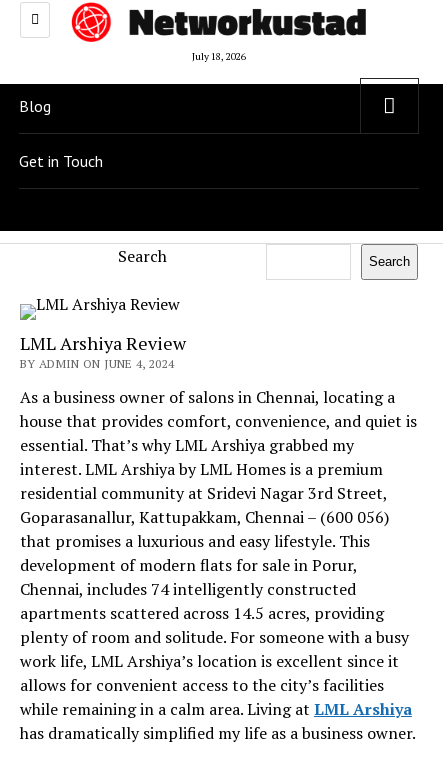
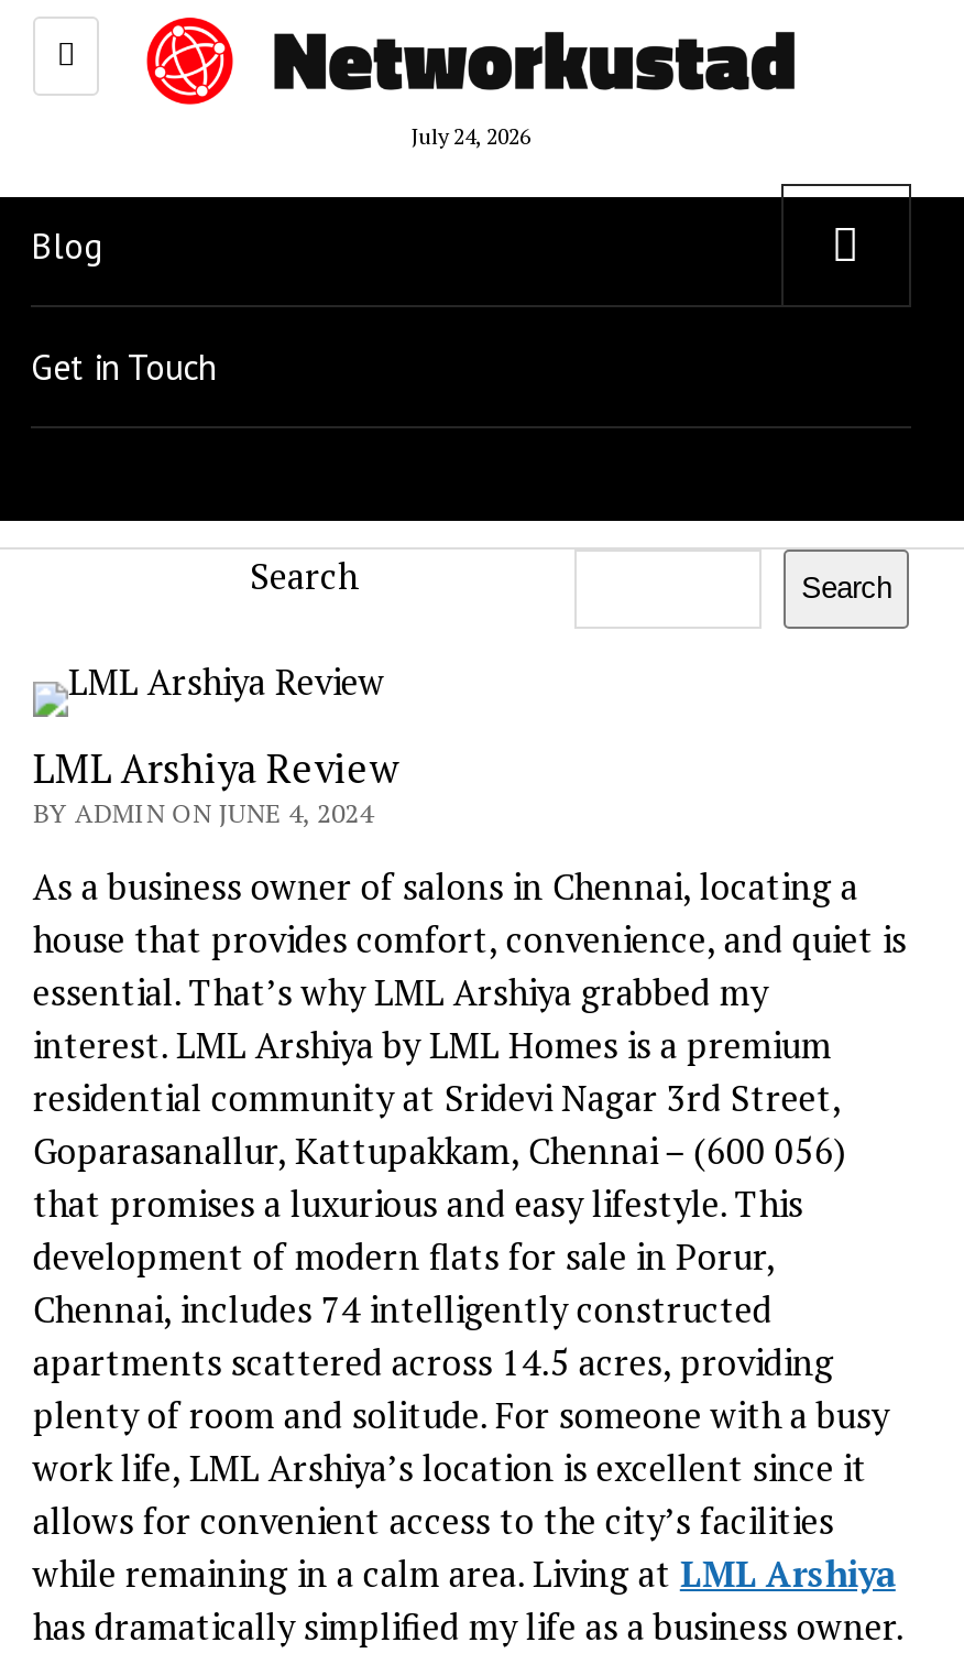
[192,50,246,63] July 18, 2026 -> [412,122,530,150] July 24, 2026

